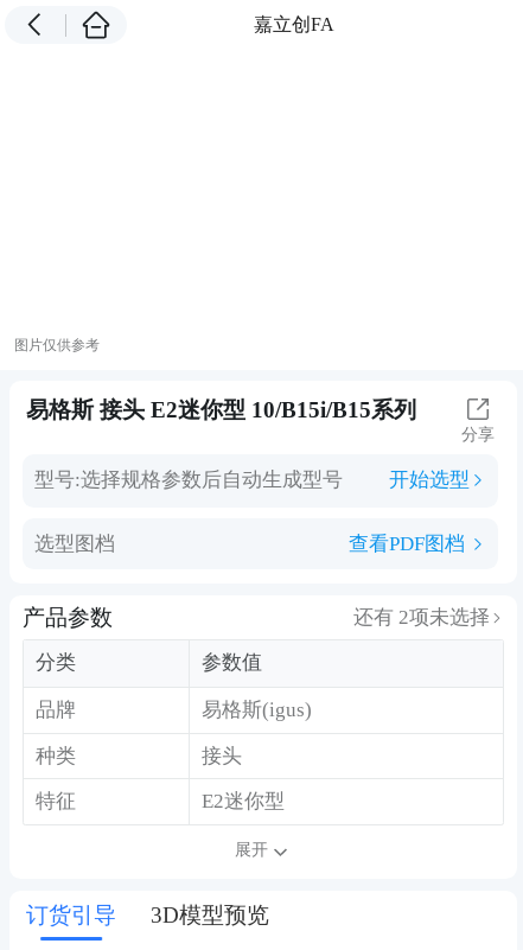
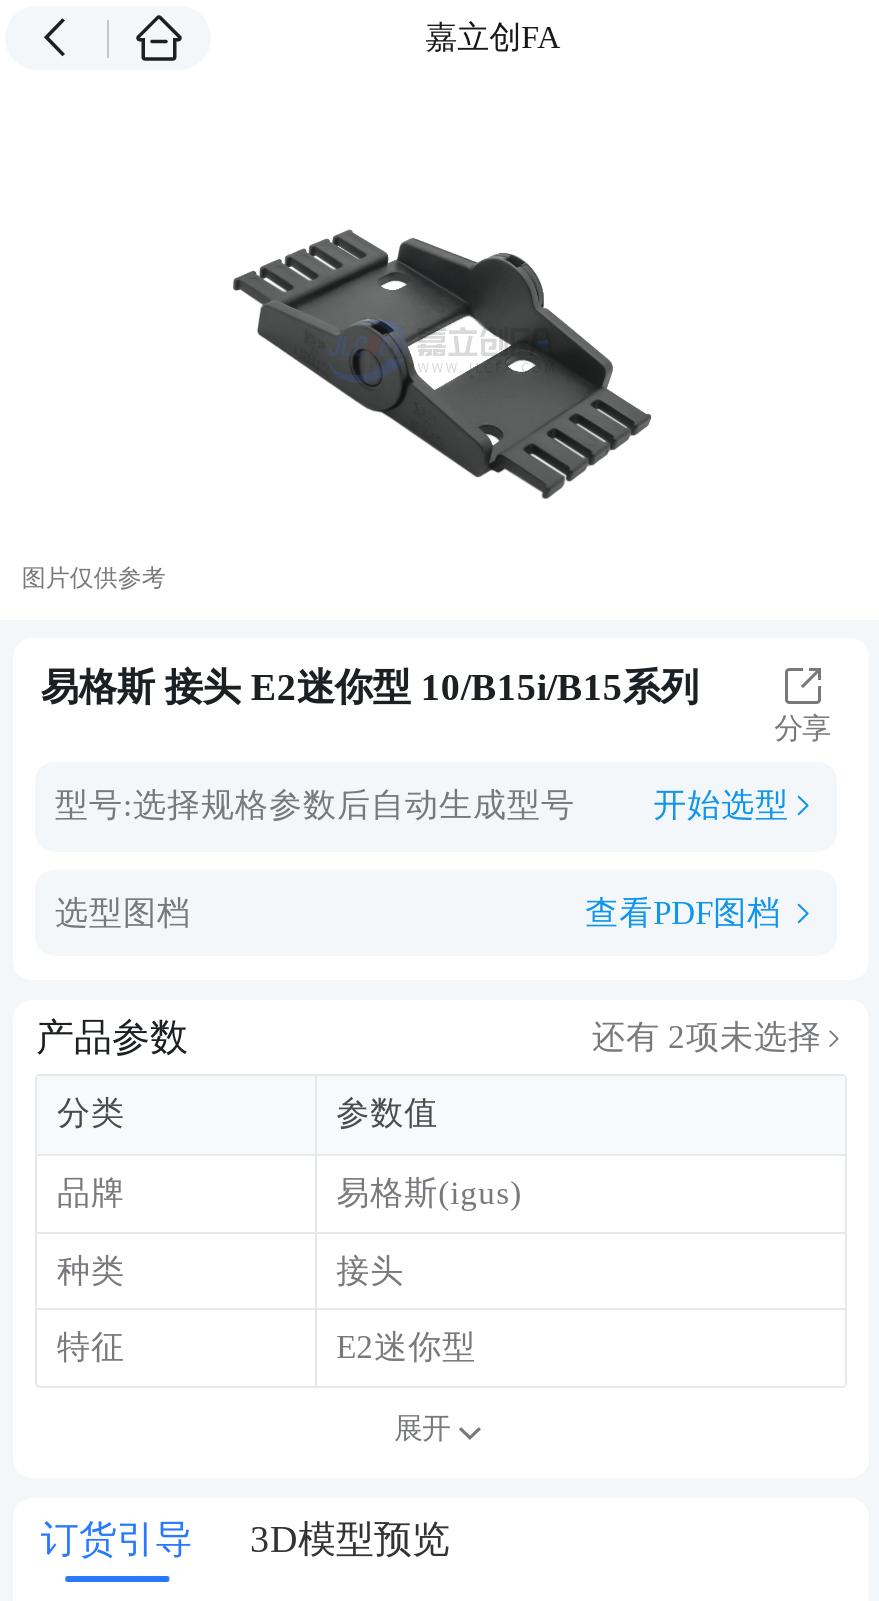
none -> [231,228,653,500] [image]

